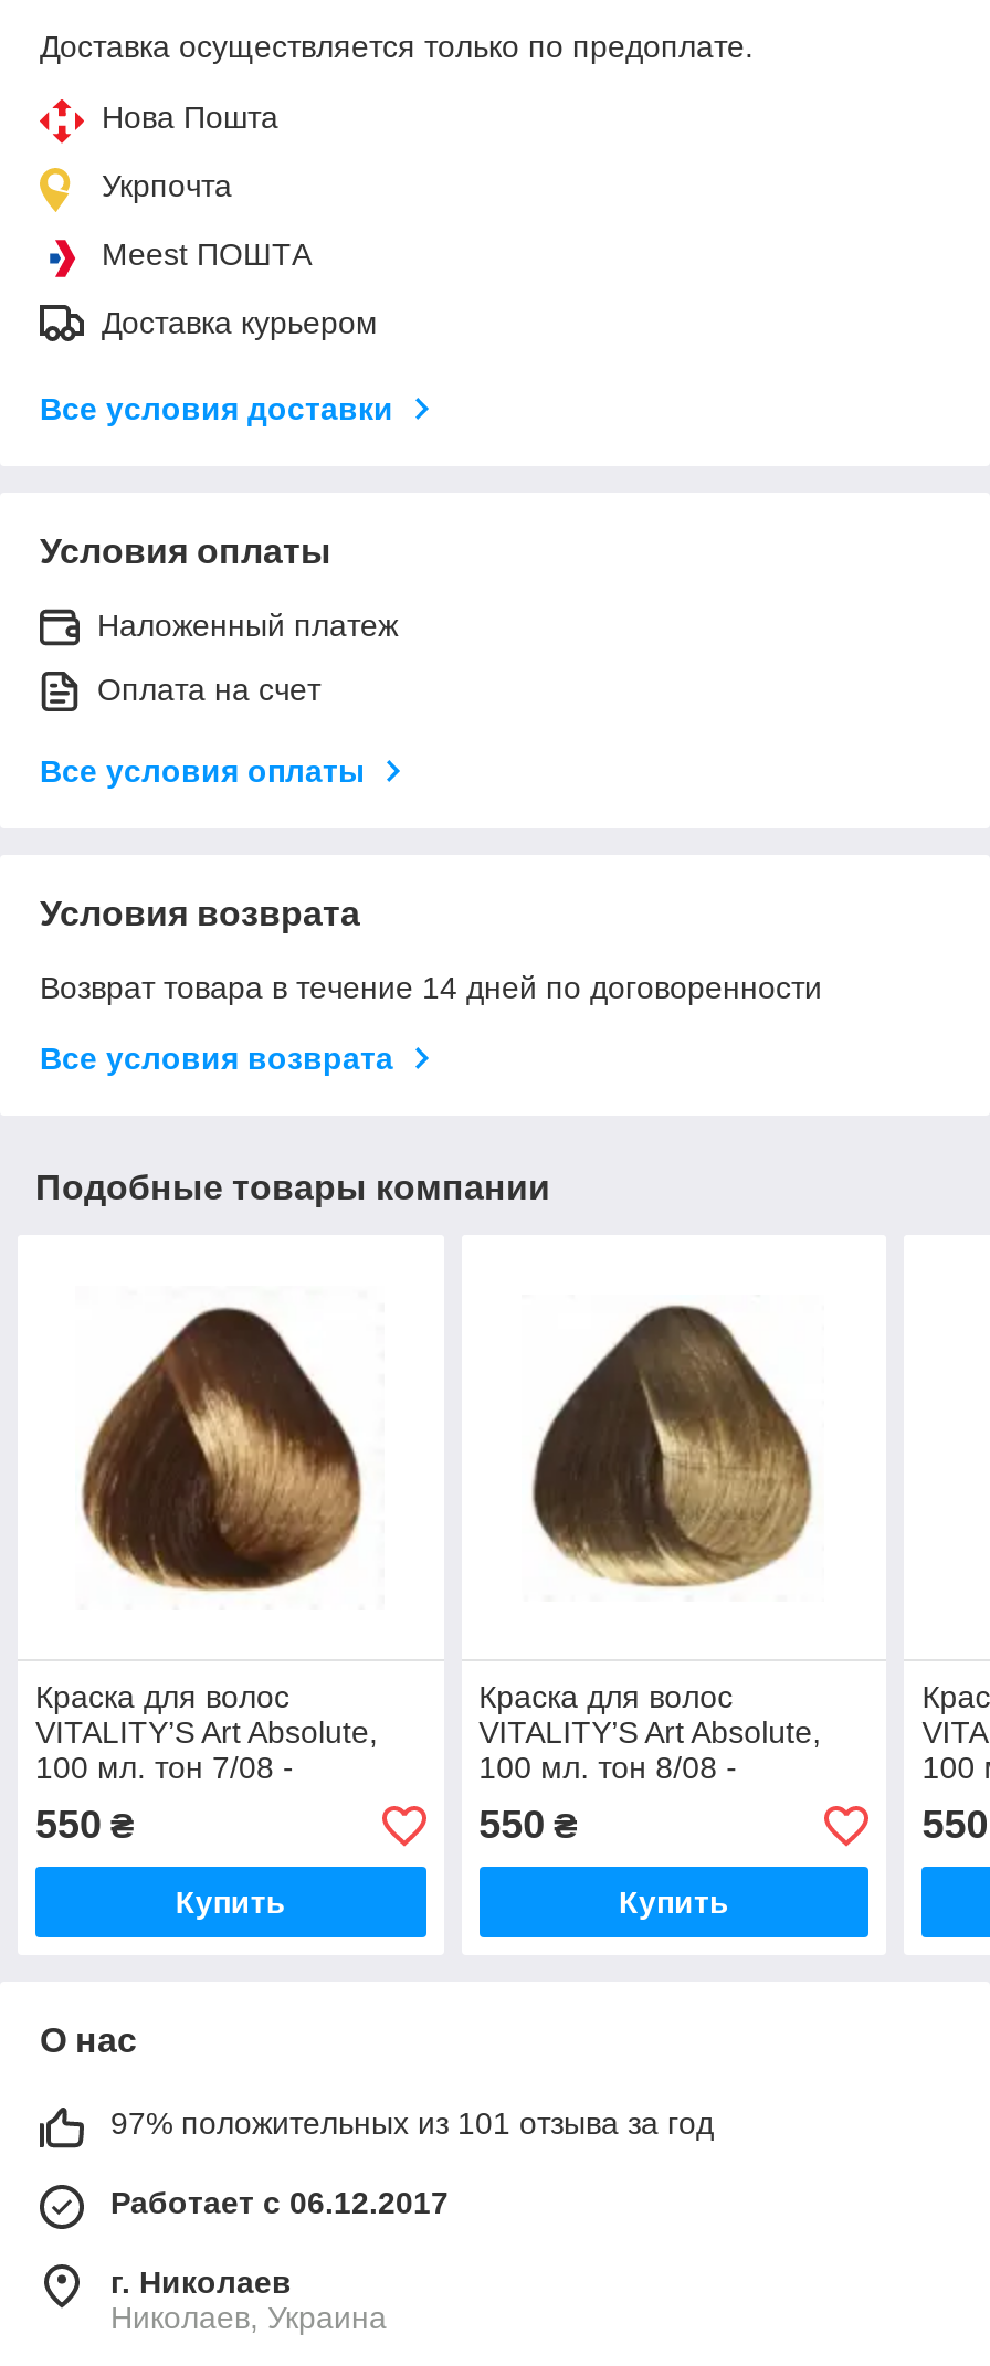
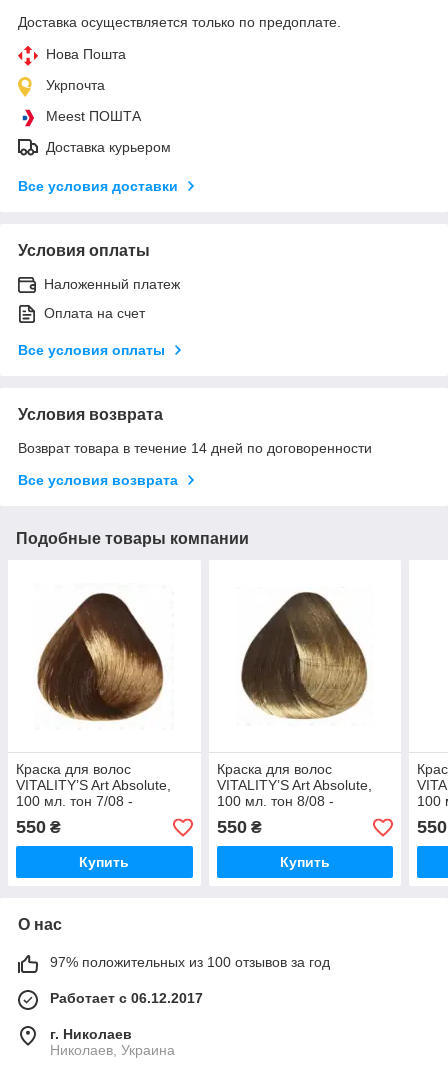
[110,2106,714,2142] 97% положительных из 101 отзыва за год -> [50,954,330,970] 97% положительных из 100 отзывов за год

